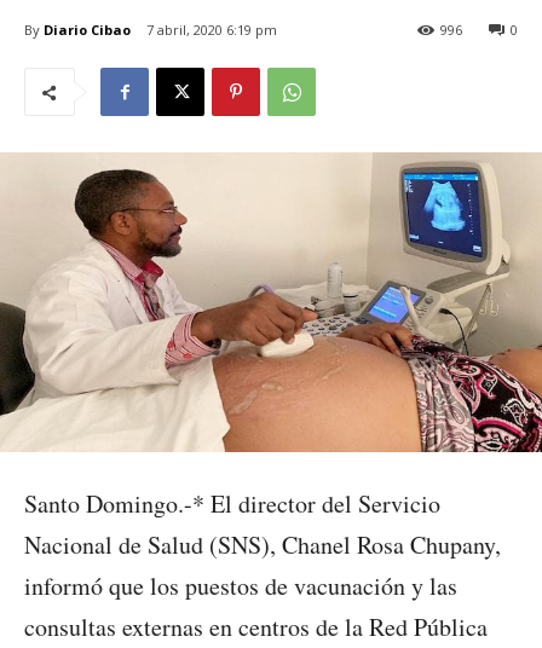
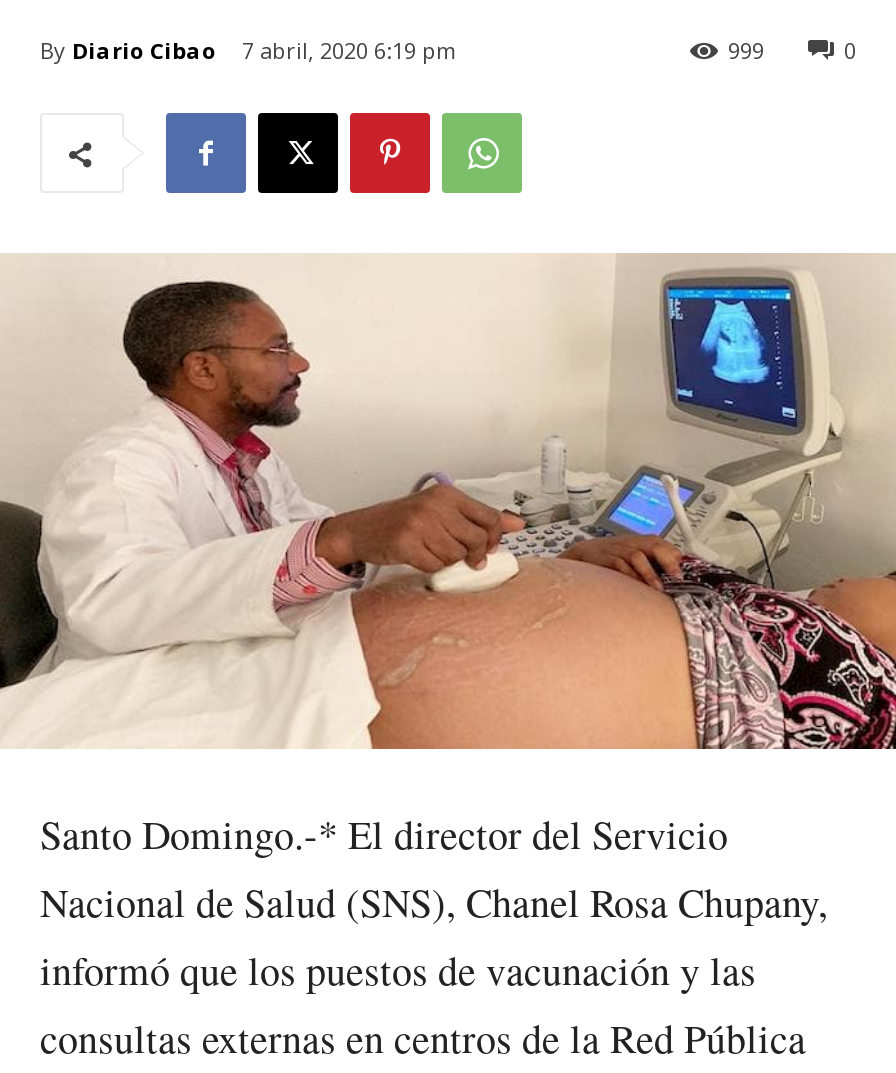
[440,21,462,39] 996 -> [728,36,764,66] 999

